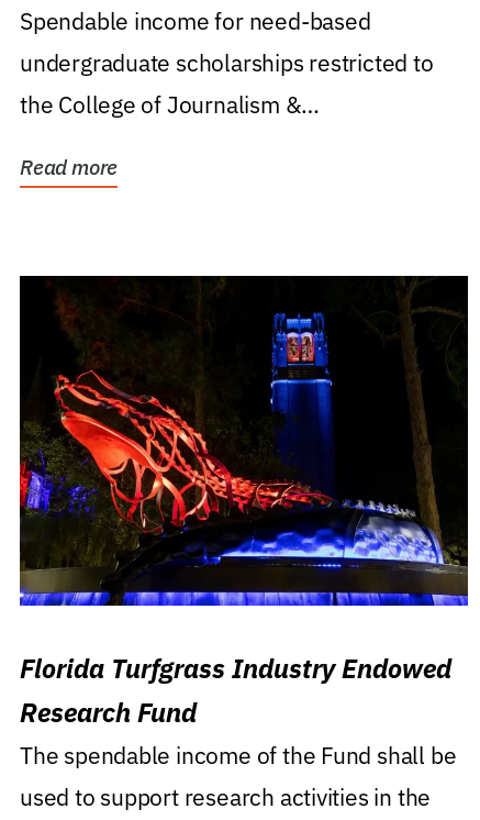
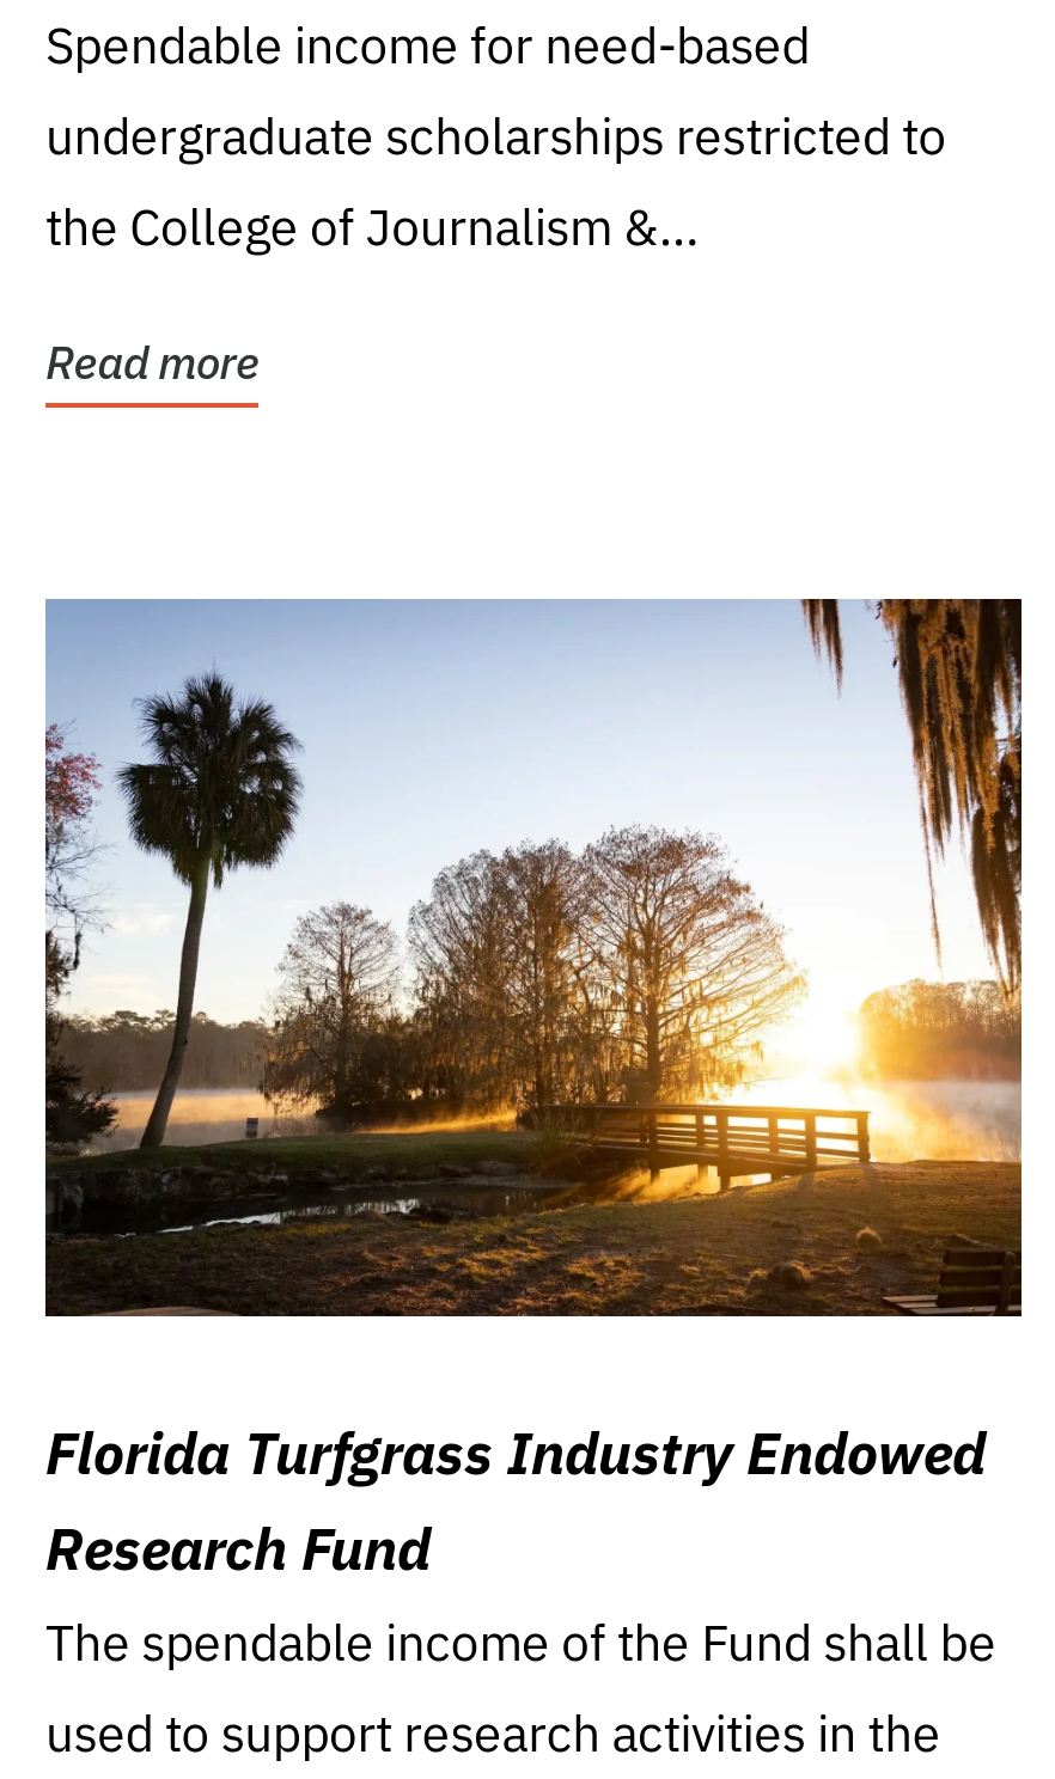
[19,275,469,607] [image] -> [43,597,1024,1319] [image]

